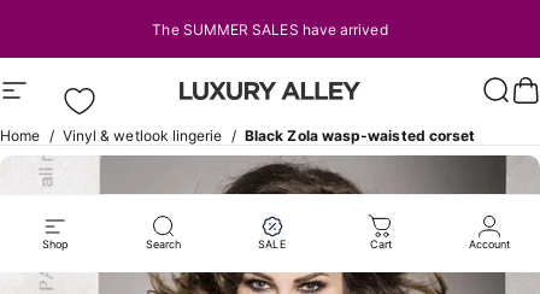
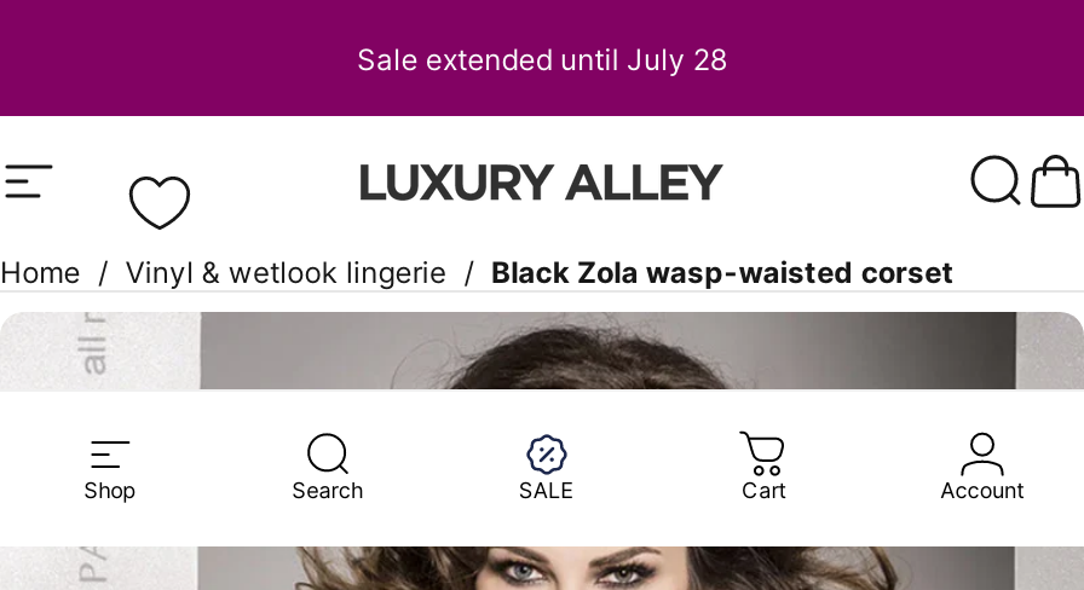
[152,20,388,38] The SUMMER SALES have arrived -> [357,40,727,76] Sale extended until July 28

